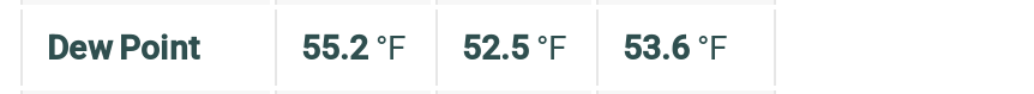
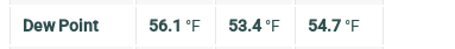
[301,29,407,67] 55.2 °F -> [148,16,201,35] 56.1 °F
[462,29,567,67] 52.5 °F -> [228,16,280,35] 53.4 °F
[623,29,728,67] 53.6 °F -> [308,16,360,35] 54.7 °F

